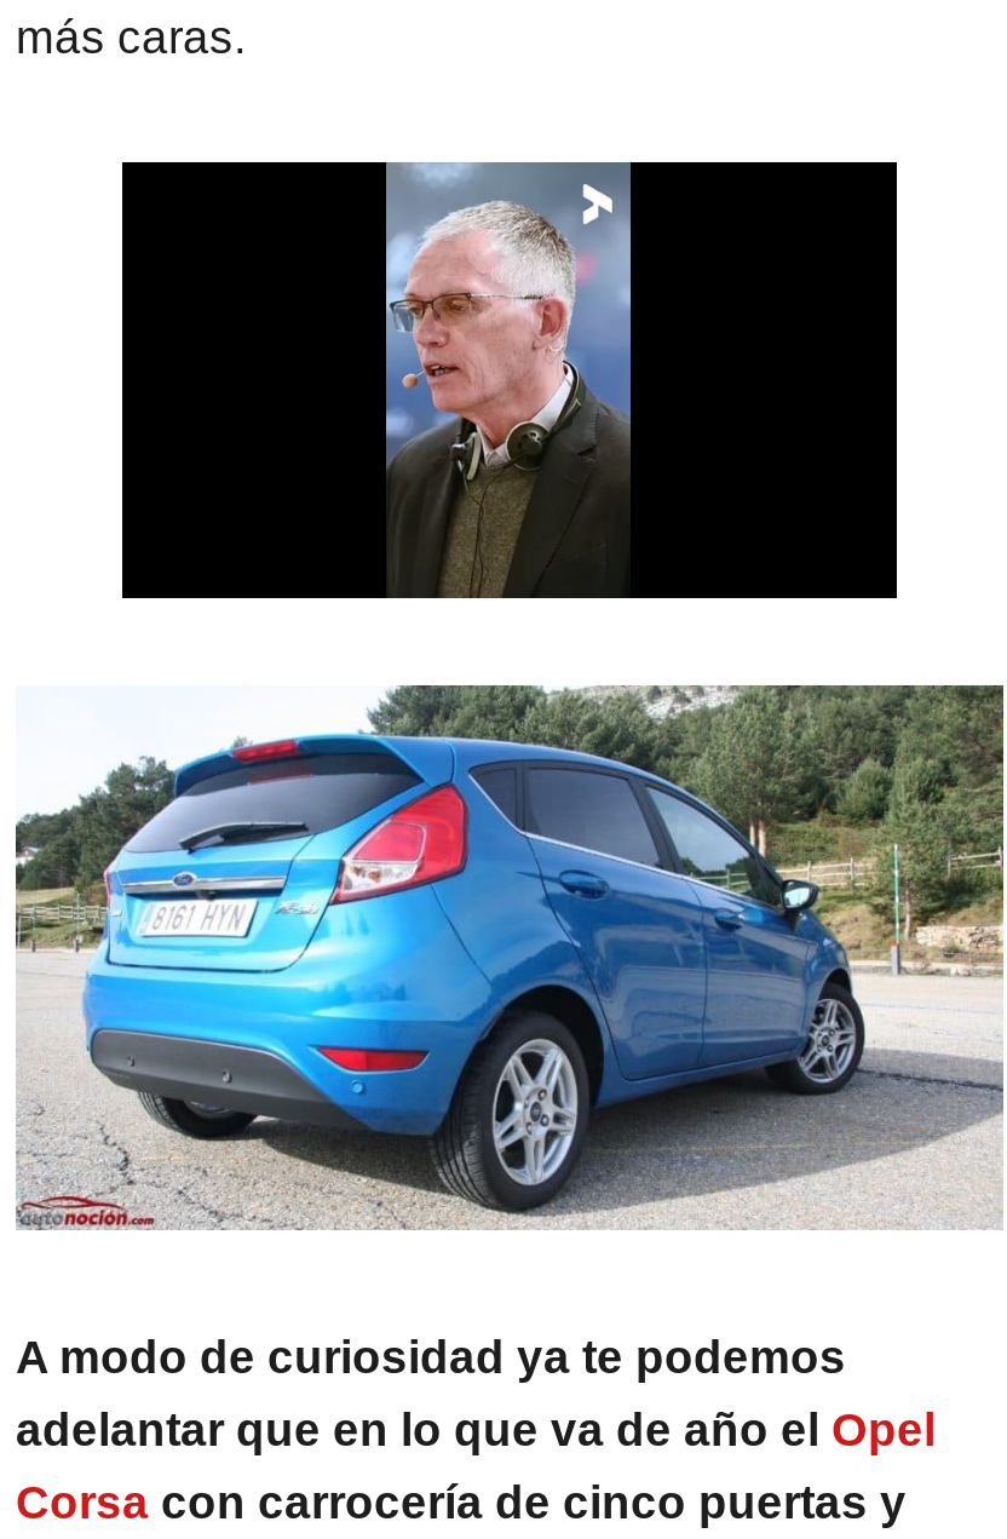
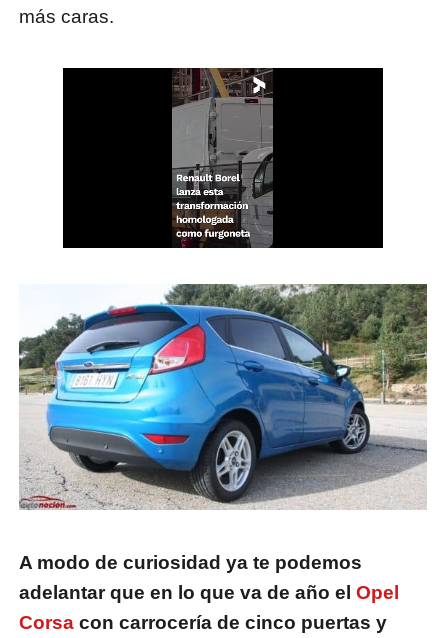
[384,160,633,598] [image] -> [172,67,273,248] [image]

